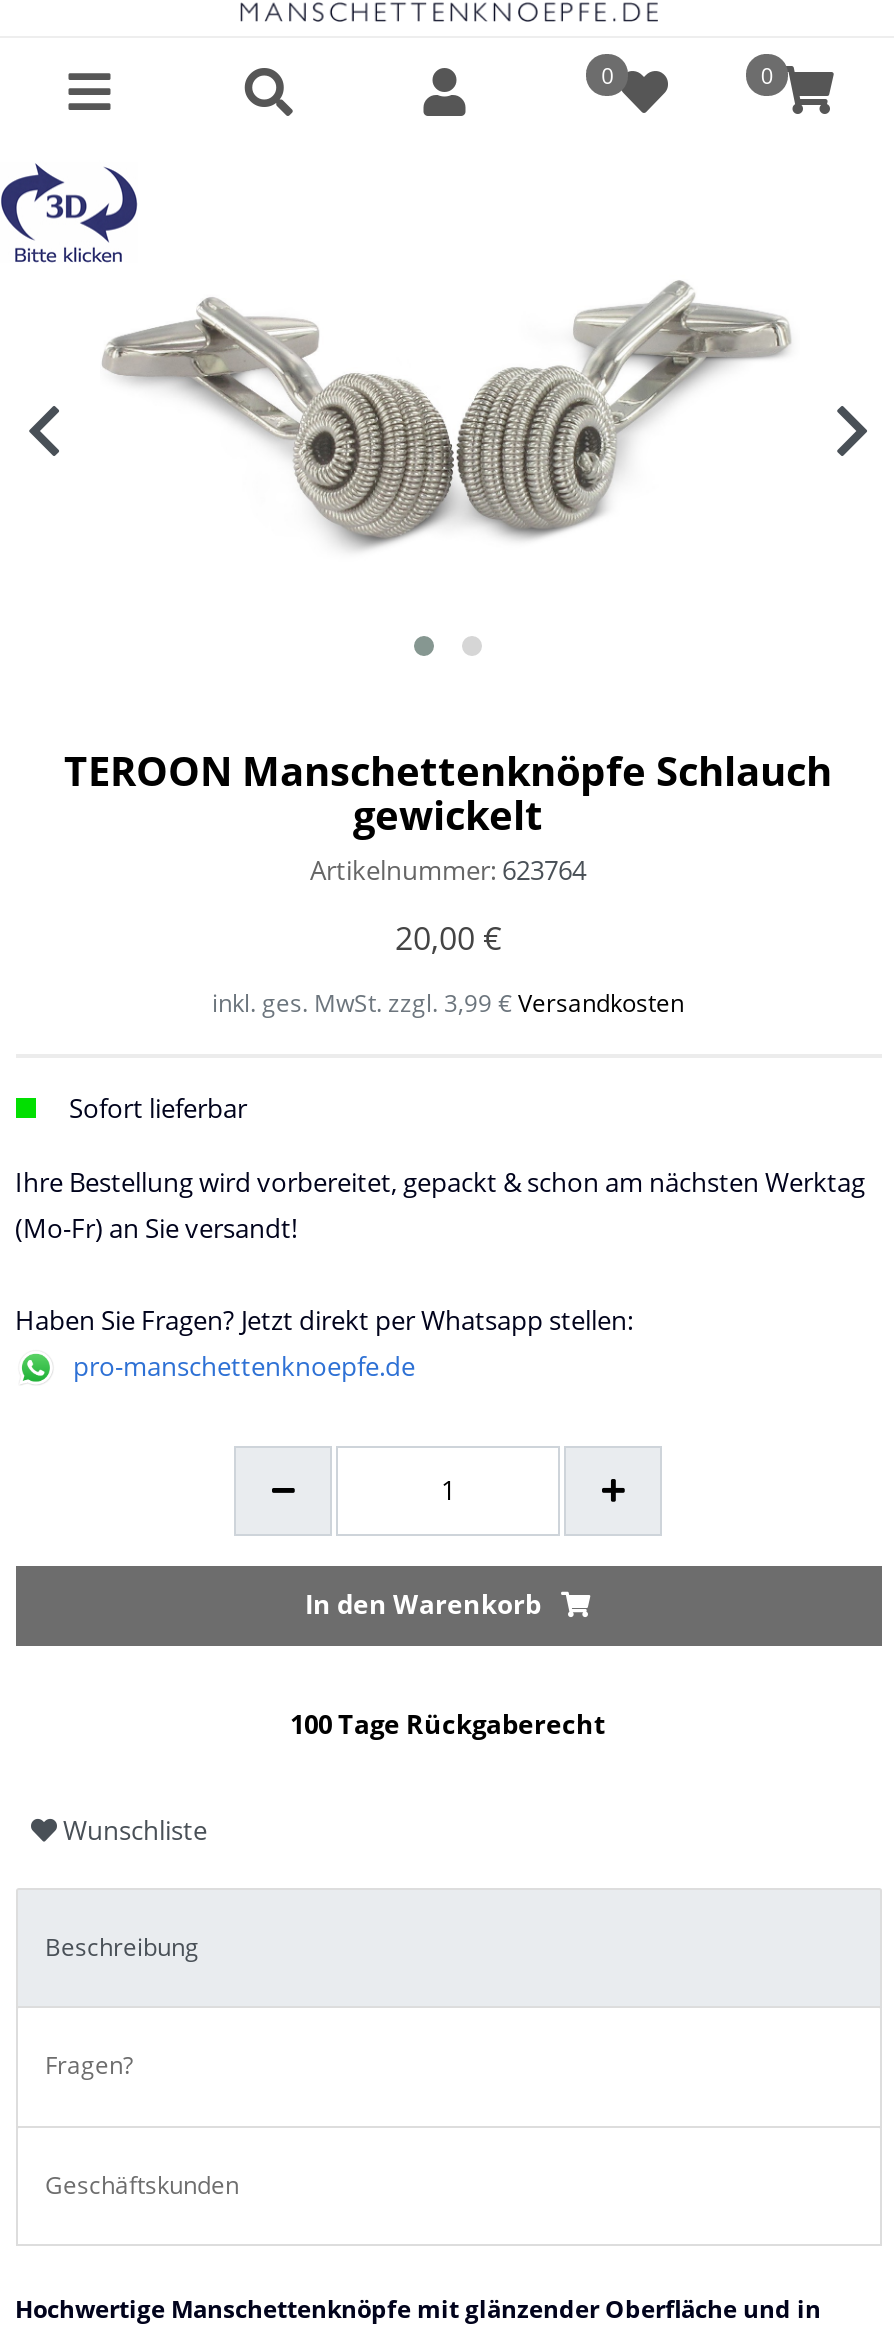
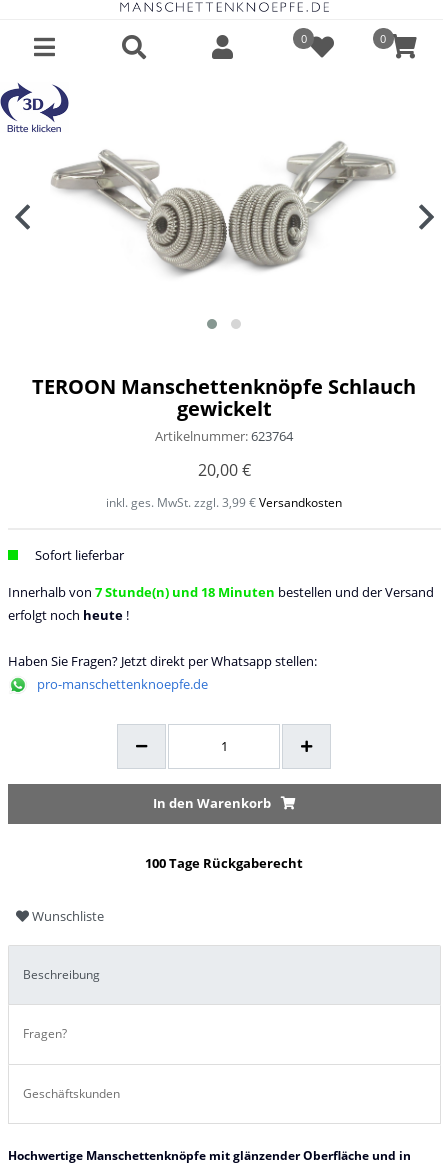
[15,1164,865,1246] Ihre Bestellung wird vorbereitet, gepackt & schon am nächsten Werktag | (Mo-Fr) an Sie versandt! -> [7,583,433,624] Innerhalb von 7 Stunde(n) und 18 Minuten bestellen und der Versand | erfolgt noch heute!

